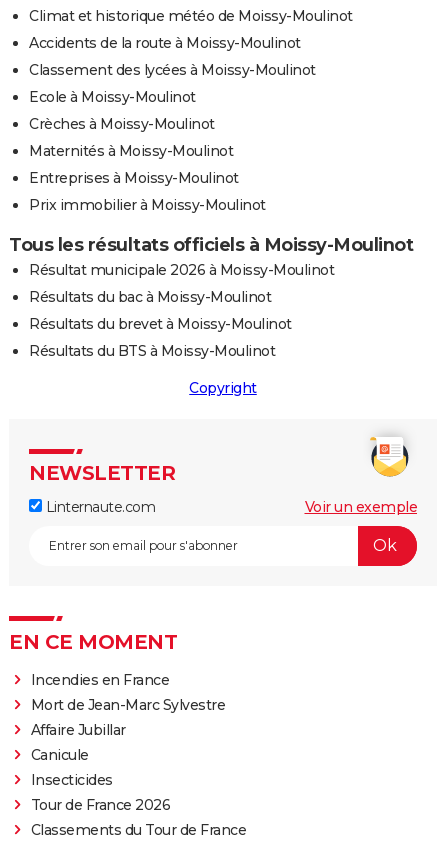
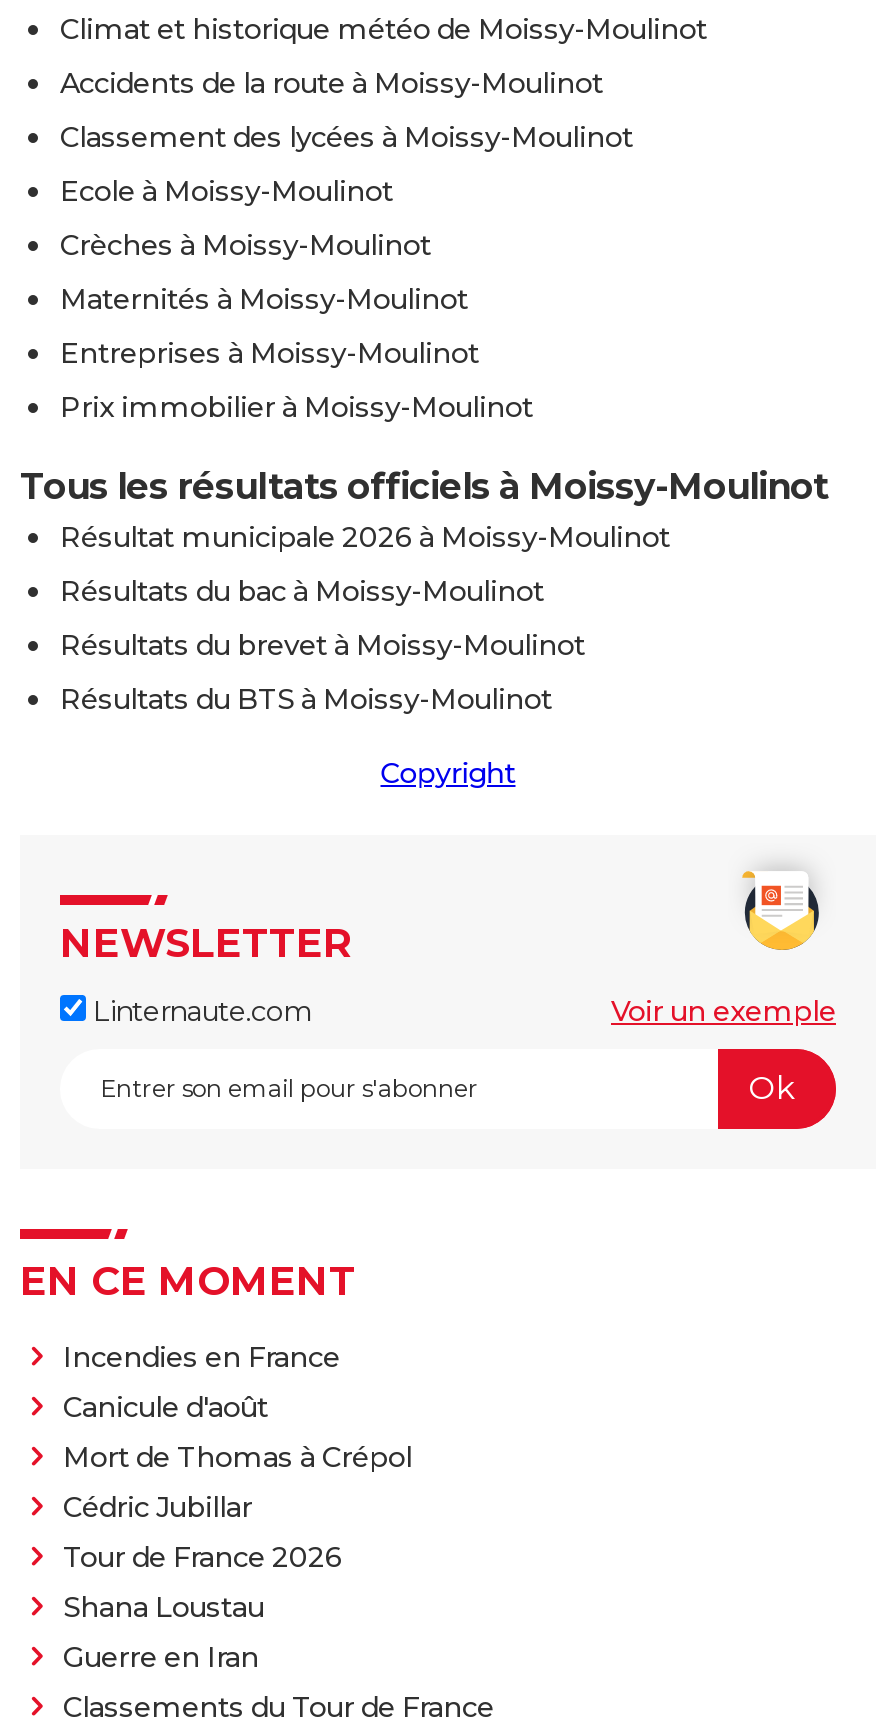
[30,696,225,789] Mort de Jean-Marc Sylvestre | Affaire Jubillar | Canicule | Insecticides -> [63,1389,412,1525] Canicule d'août | Mort de Thomas à Crépol | Cédric Jubillar
moved [30,796,170,814] -> [63,1539,342,1575]: Tour de France 2026
none -> [63,1589,264,1675] Shana Loustau | Guerre en Iran

